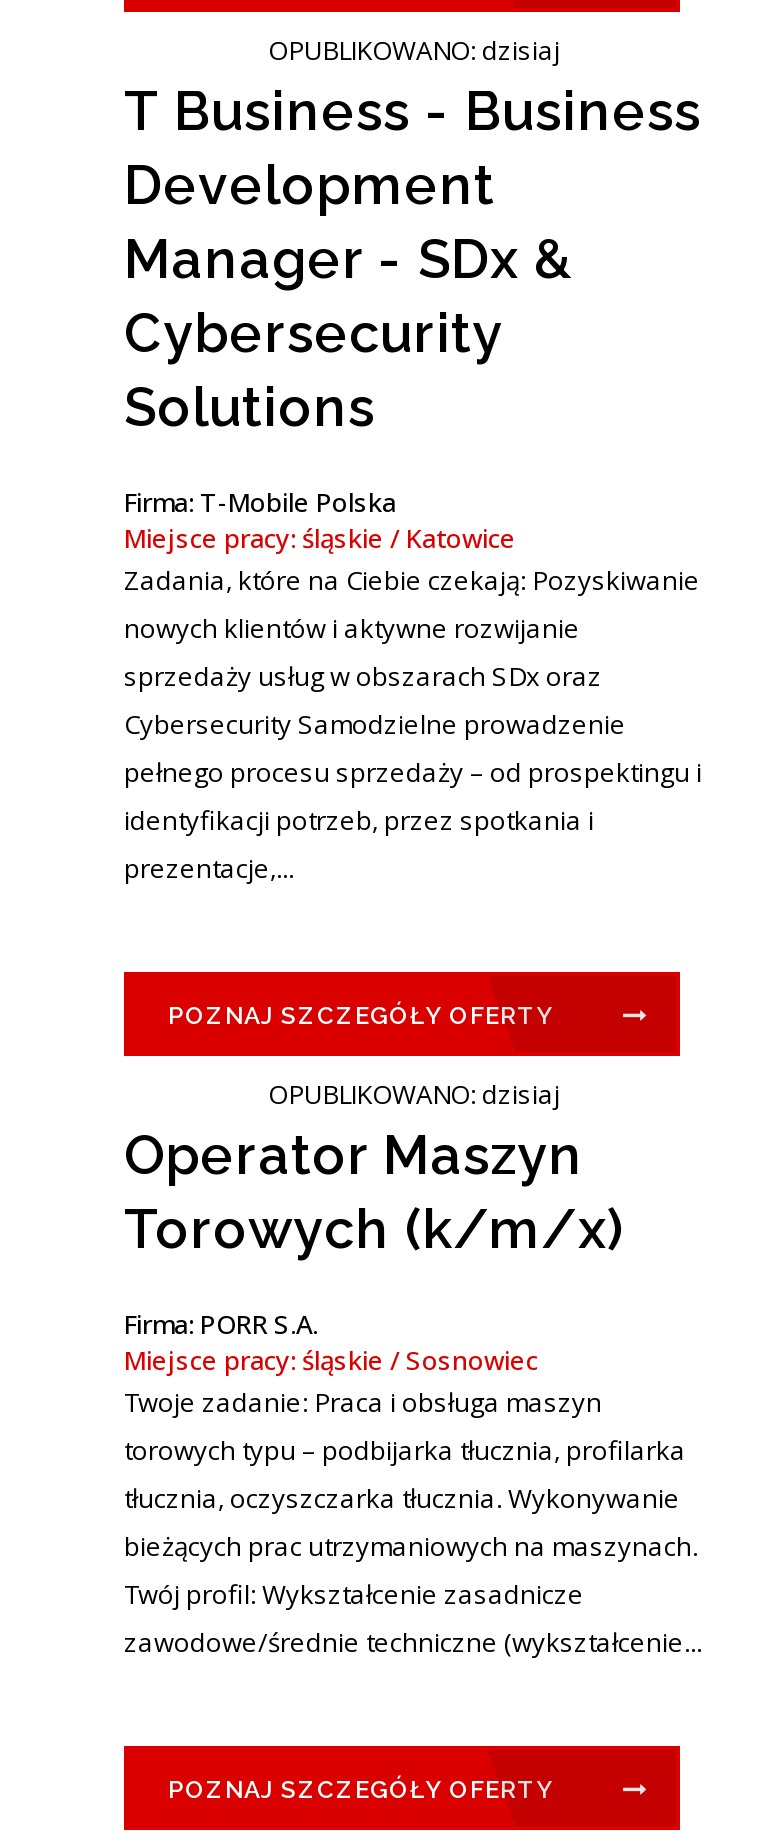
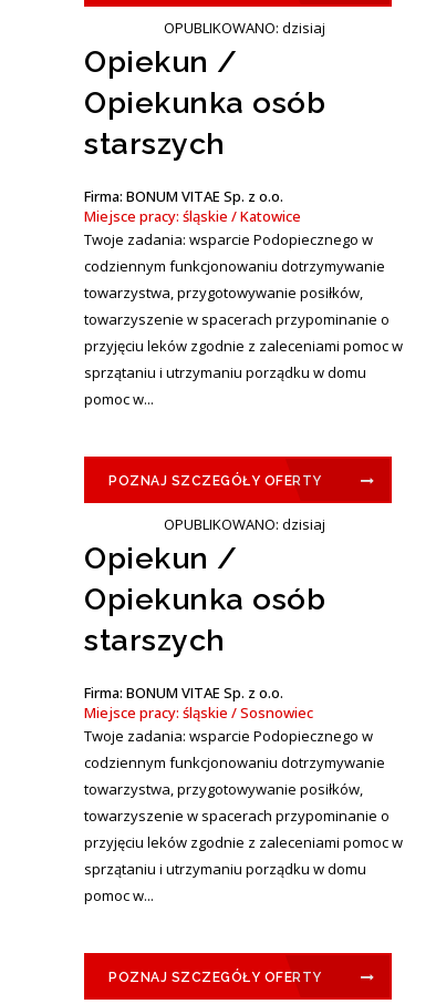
[124,80,701,438] T Business - Business | Development | Manager - SDx & | Cybersecurity | Solutions -> [84,44,325,161] Opiekun / | Opiekunka osób | starszych
[124,484,396,520] Firma: T-Mobile Polska -> [84,186,283,206] Firma: BONUM VITAE Sp. z o.o.
moved [124,520,516,556] -> [84,206,301,226]: Miejsce pracy: śląskie / Katowice
[124,562,702,886] Zadania, które na Ciebie czekają: Pozyskiwanie | nowych klientów i aktywne rozwijanie | sprzedaży usług w obszarach SDx oraz | Cybersecurity Samodzielne prowadzenie | pełnego procesu sprzedaży – od prospektingu i | identyfikacji potrzeb, przez spotkania i | prezentacje,... -> [84,229,403,409] Twoje zadania: wsparcie Podopiecznego w | codziennym funkcjonowaniu dotrzymywanie | towarzystwa, przygotowywanie posiłków, | towarzyszenie w spacerach przypominanie o | przyjęciu leków zgodnie z zaleceniami pomoc w | sprzątaniu i utrzymaniu porządku w domu | pomoc w...
moved [168,1002,560,1112] -> [108,473,325,534]: POZNAJ SZCZEGÓŁY OFERTY | OPUBLIKOWANO: dzisiaj
[124,1124,624,1260] Operator Maszyn | Torowych (k/m/x) -> [84,541,325,657] Opiekun / | Opiekunka osób | starszych
[124,1306,318,1342] Firma: PORR S.A. -> [84,683,283,703] Firma: BONUM VITAE Sp. z o.o.
moved [124,1342,538,1378] -> [84,703,313,723]: Miejsce pracy: śląskie / Sosnowiec
[124,1384,702,1660] Twoje zadanie: Praca i obsługa maszyn | torowych typu – podbijarka tłucznia, profilarka | tłucznia, oczyszczarka tłucznia. Wykonywanie | bieżących prac utrzymaniowych na maszynach. | Twój profil: Wykształcenie zasadnicze | zawodowe/średnie techniczne (wykształcenie... -> [84,726,403,905] Twoje zadania: wsparcie Podopiecznego w | codziennym funkcjonowaniu dotrzymywanie | towarzystwa, przygotowywanie posiłków, | towarzyszenie w spacerach przypominanie o | przyjęciu leków zgodnie z zaleceniami pomoc w | sprzątaniu i utrzymaniu porządku w domu | pomoc w...

